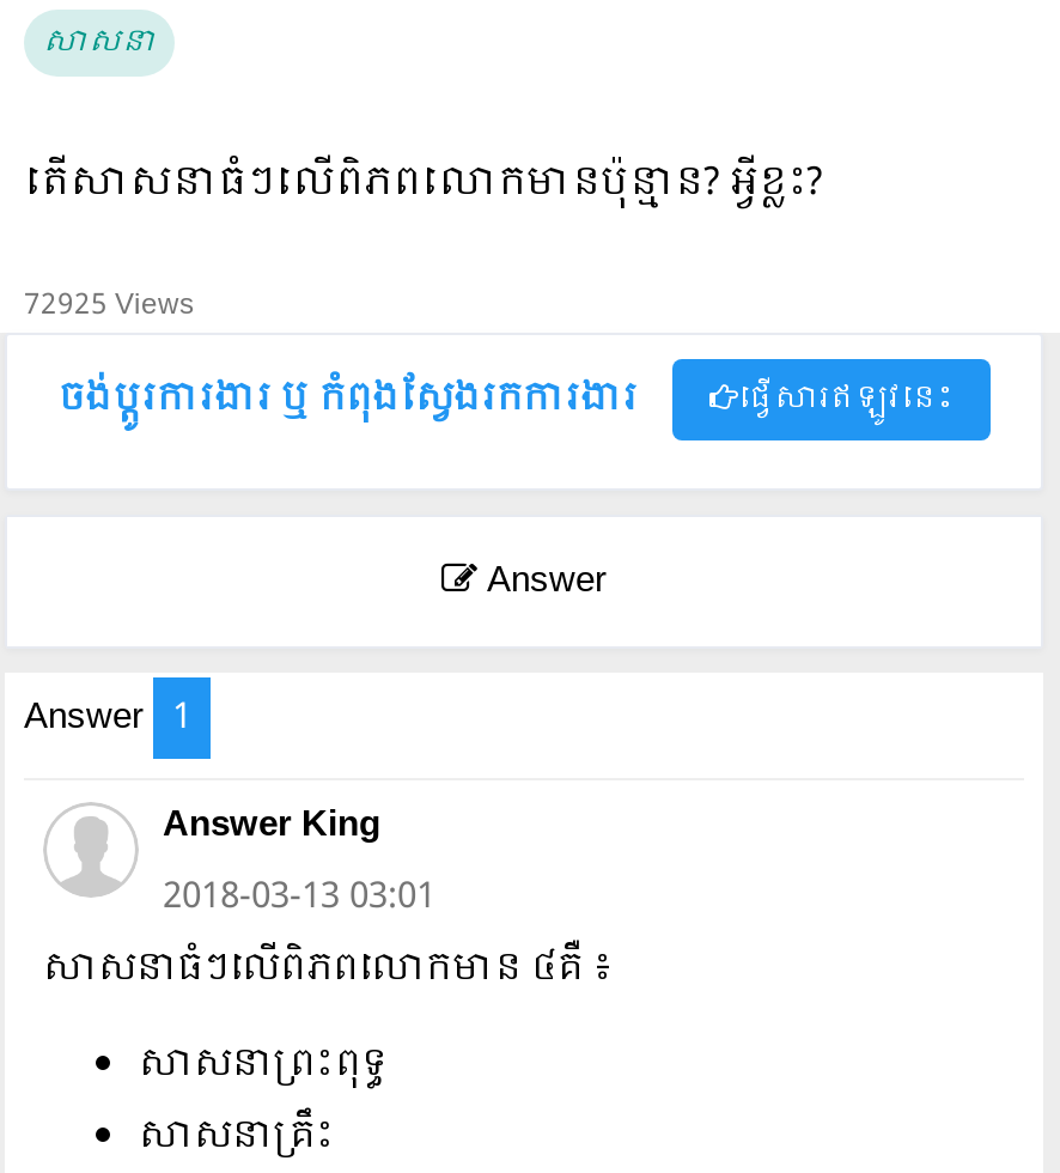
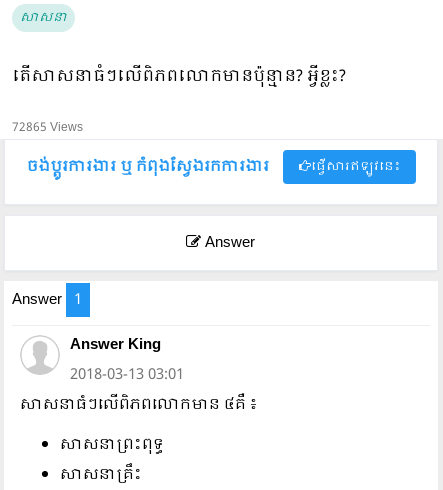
[24,282,194,330] 72925 Views -> [12,118,83,138] 72865 Views

